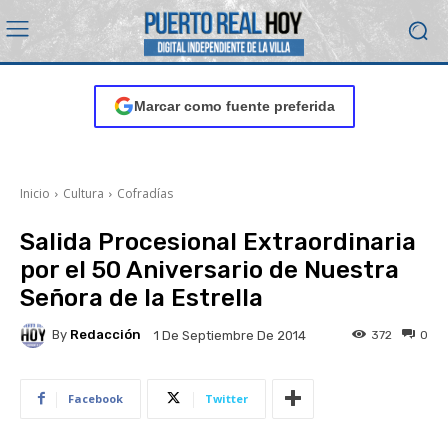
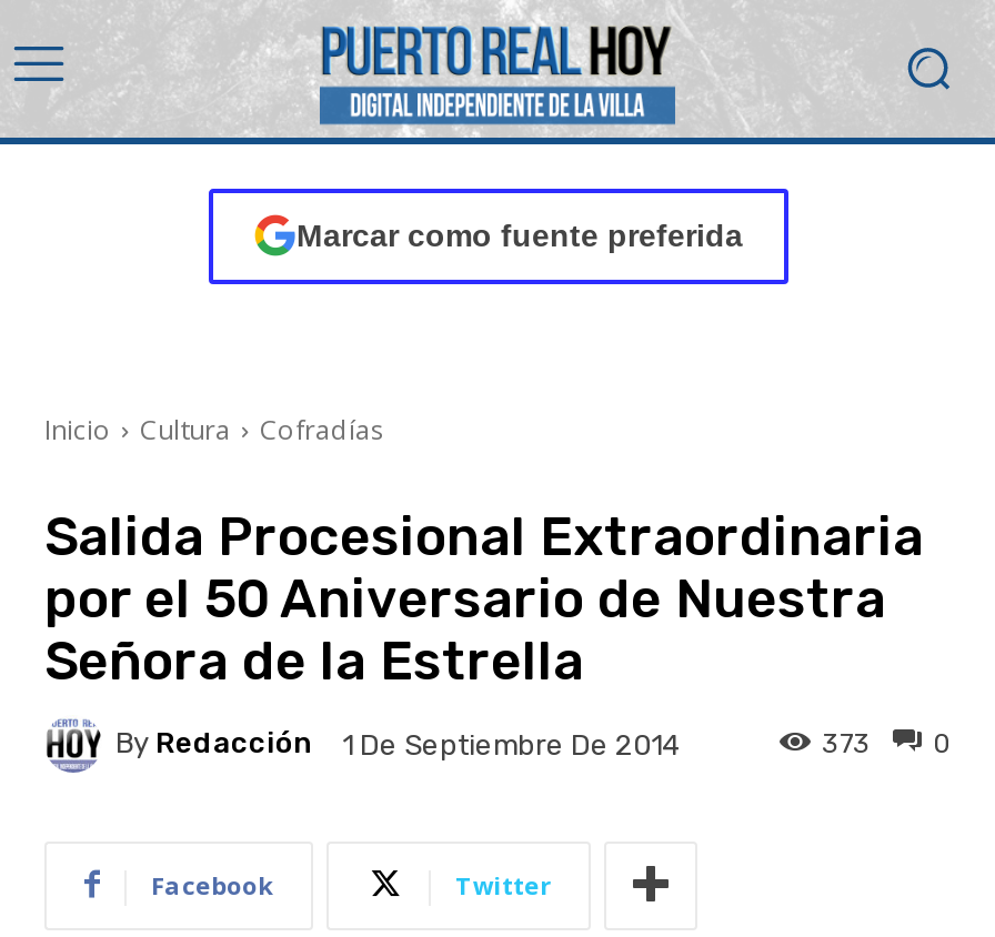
[371,328,428,342] 372 0 -> [822,727,951,758] 373 0

